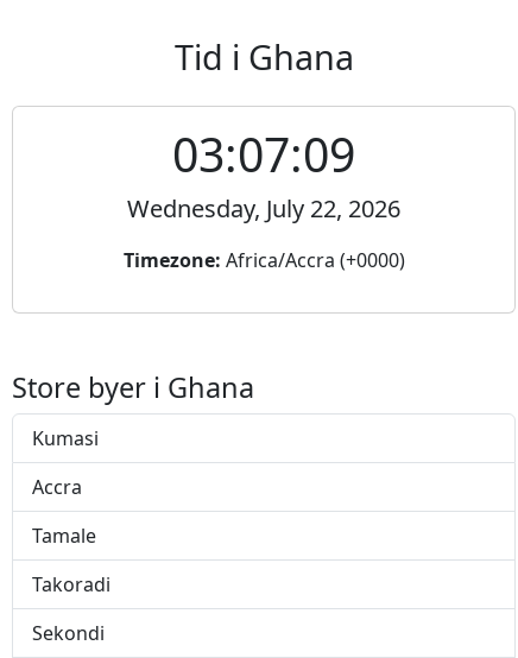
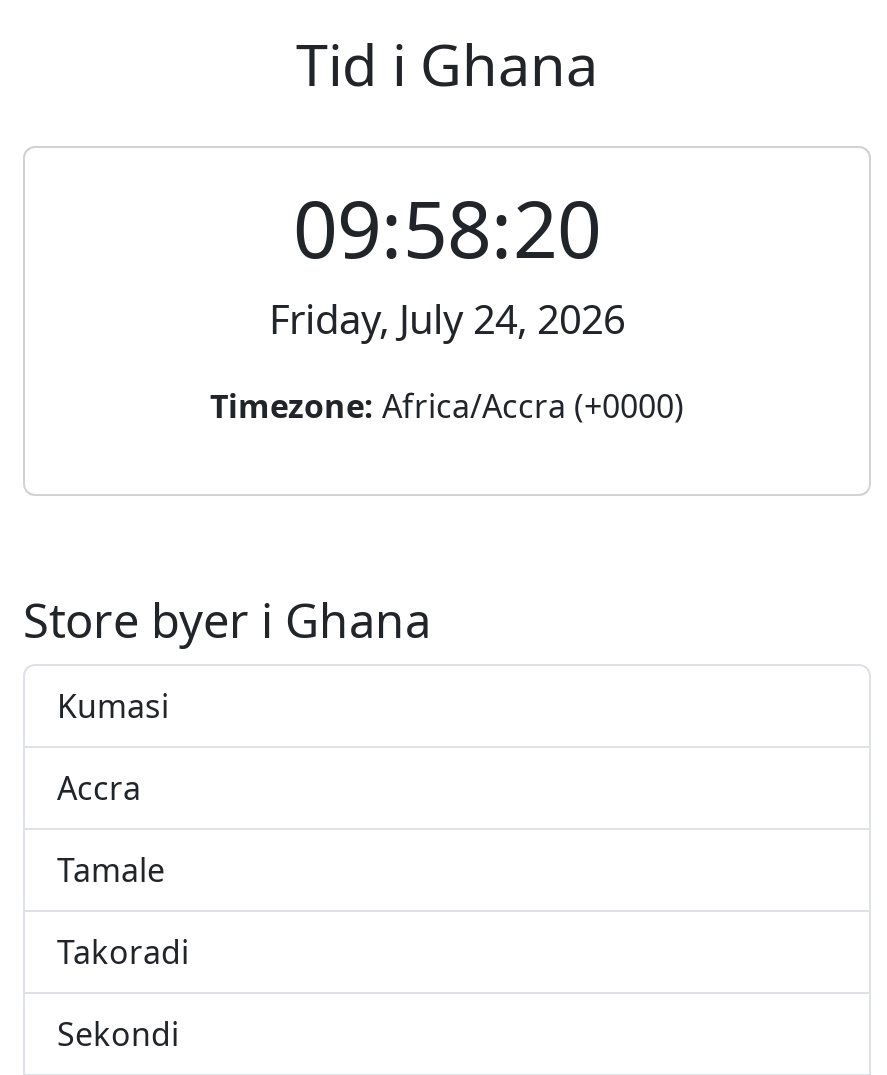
[172,122,355,185] 03:07:09 -> [293,174,601,280] 09:58:20
[127,192,400,224] Wednesday, July 22, 2026 -> [269,292,625,346] Friday, July 24, 2026

